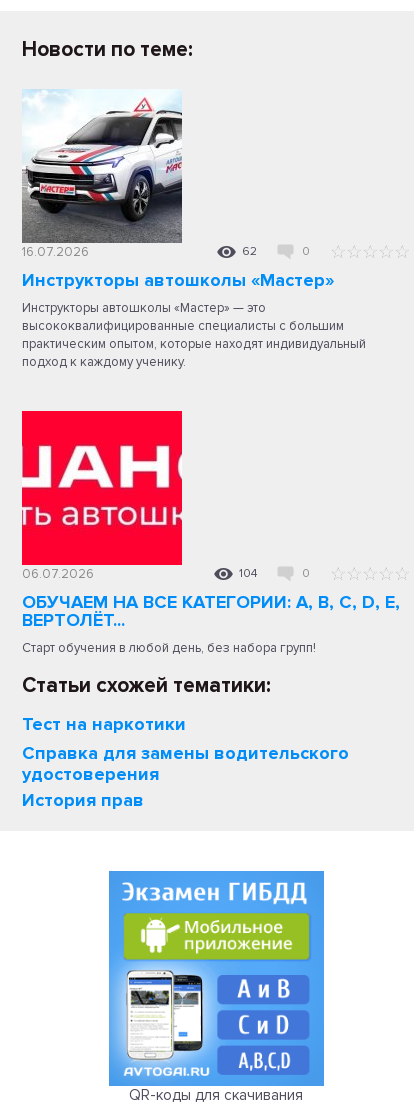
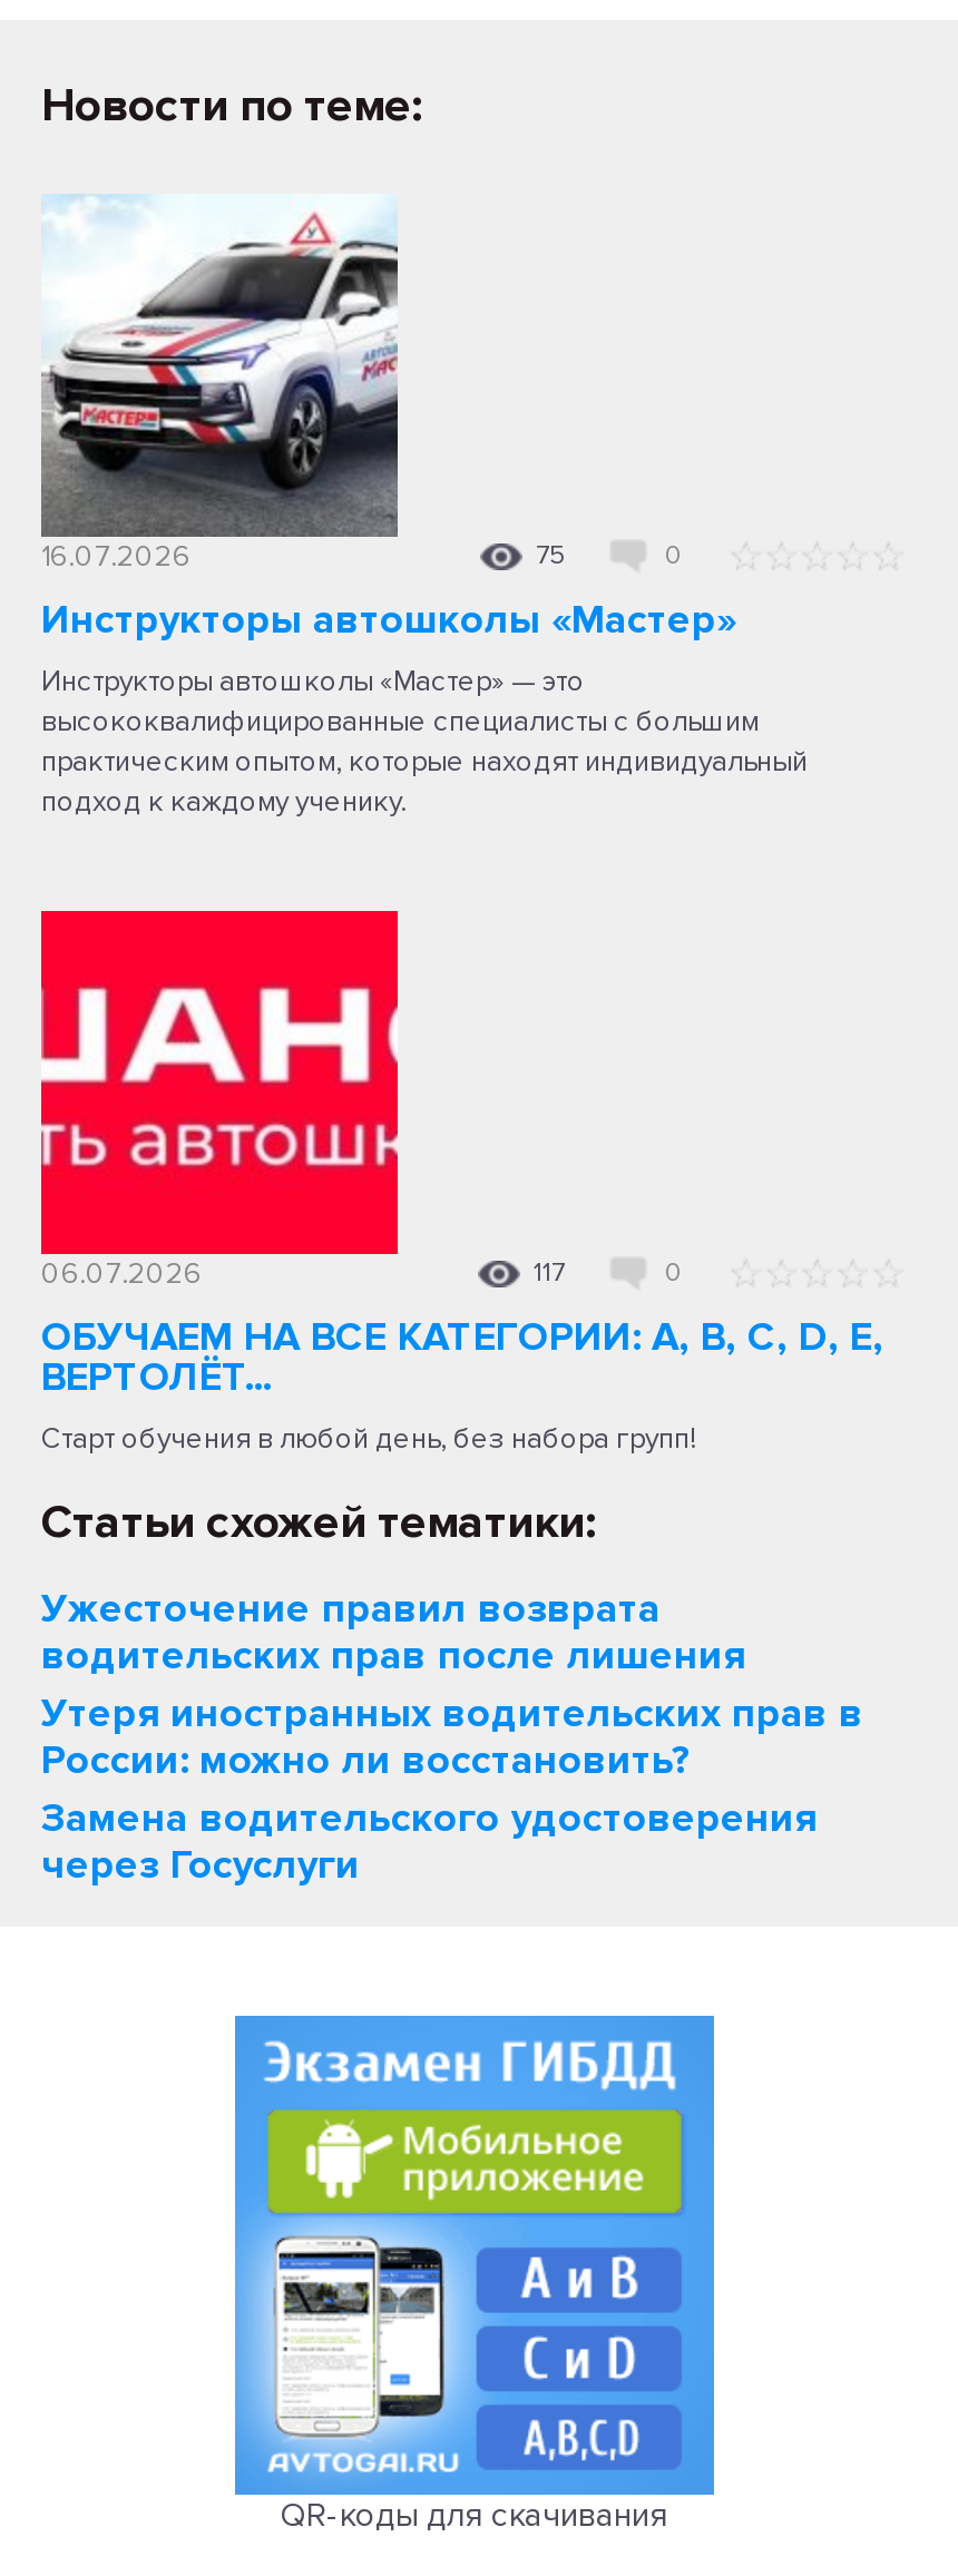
[242,244,257,259] 62 -> [536,540,565,573] 75
[239,566,257,581] 104 -> [534,1257,565,1290] 117
[22,713,349,811] Тест на наркотики | Справка для замены водительского | удостоверения | История прав -> [41,1584,863,1881] Ужесточение правил возврата | водительских прав после лишения | Утеря иностранных водительских прав в | России: можно ли восстановить? | Замена водительского удостоверения | через Госуслуги

